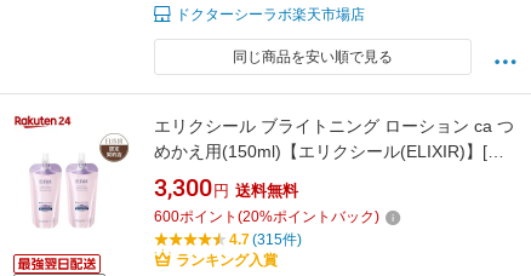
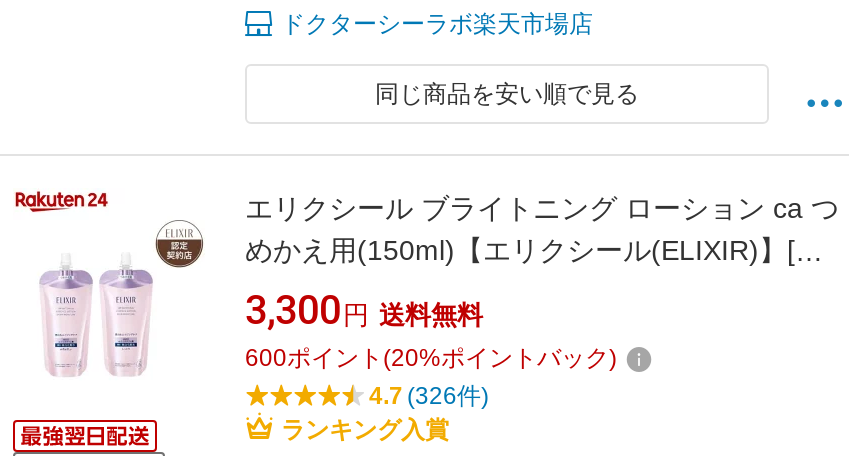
[229,232,302,249] 4.7 (315件) -> [369,383,489,411] 4.7 (326件)

